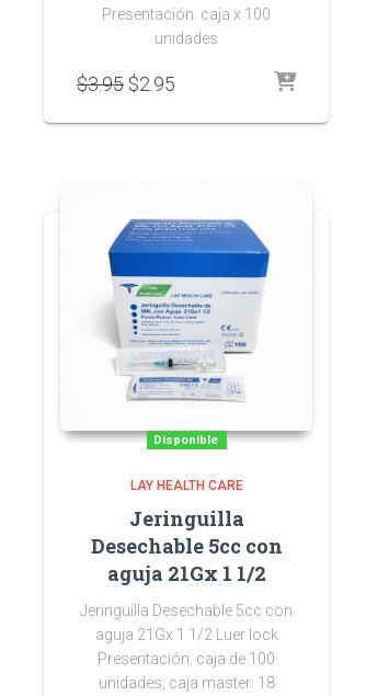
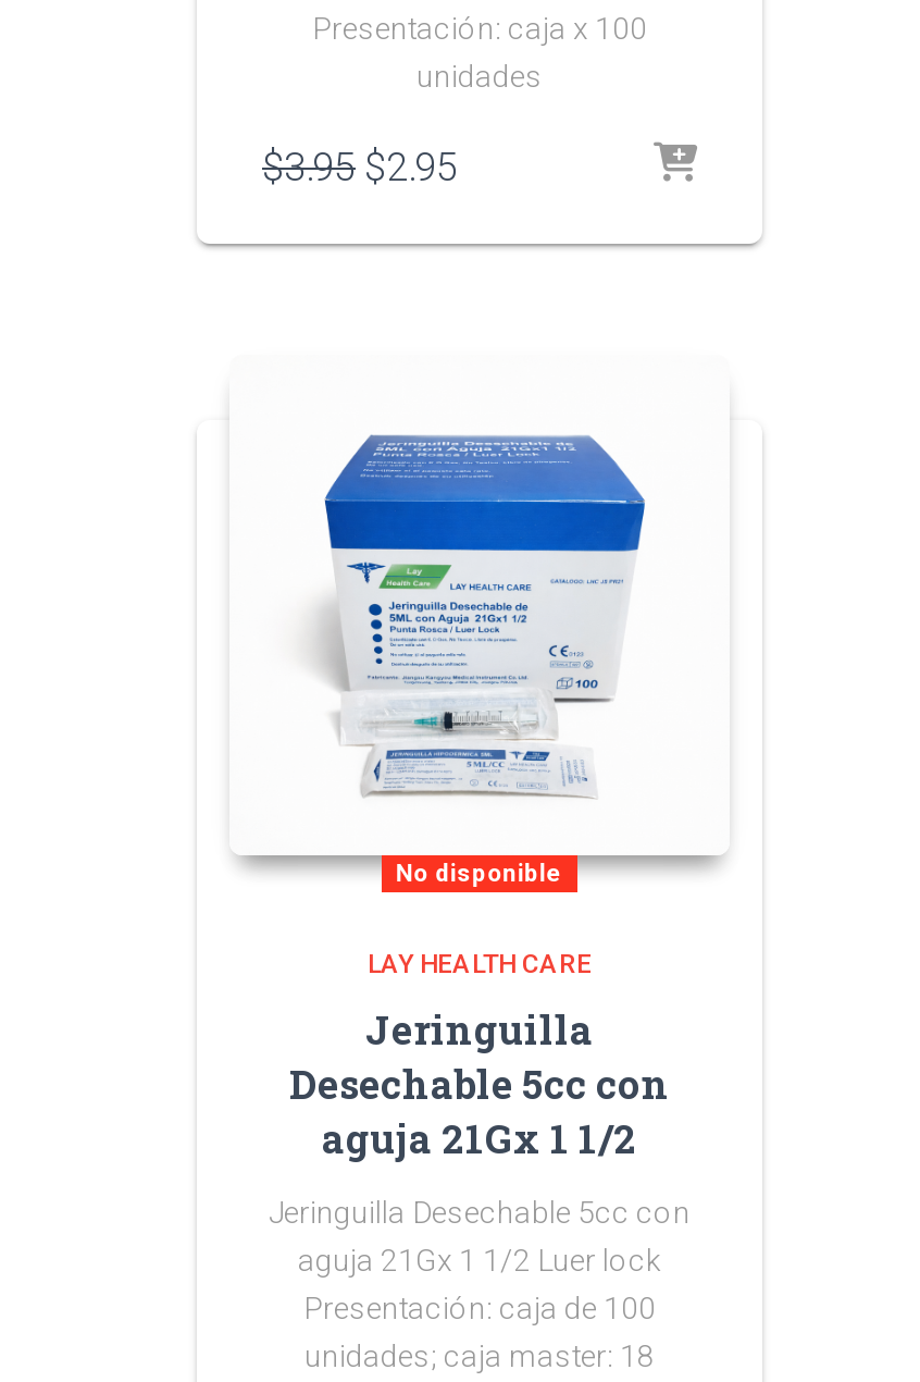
[154,432,218,447] Disponible -> [396,859,561,887] No disponible

